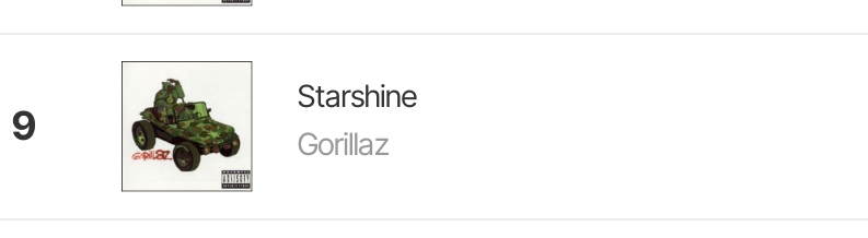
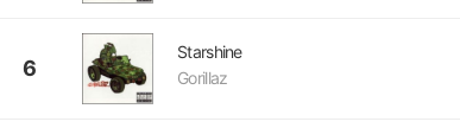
[11,103,35,148] 9 -> [22,56,35,81] 6

